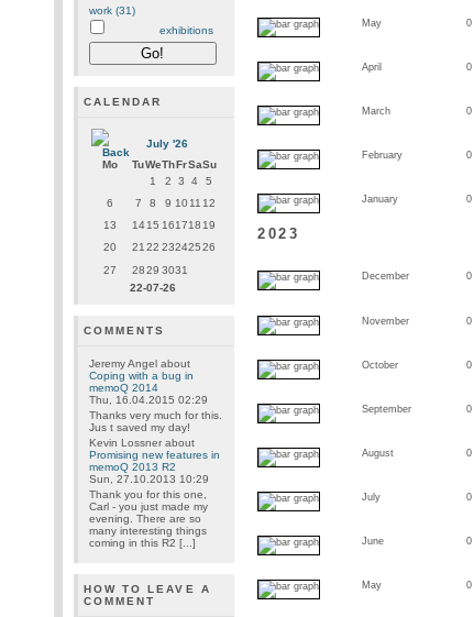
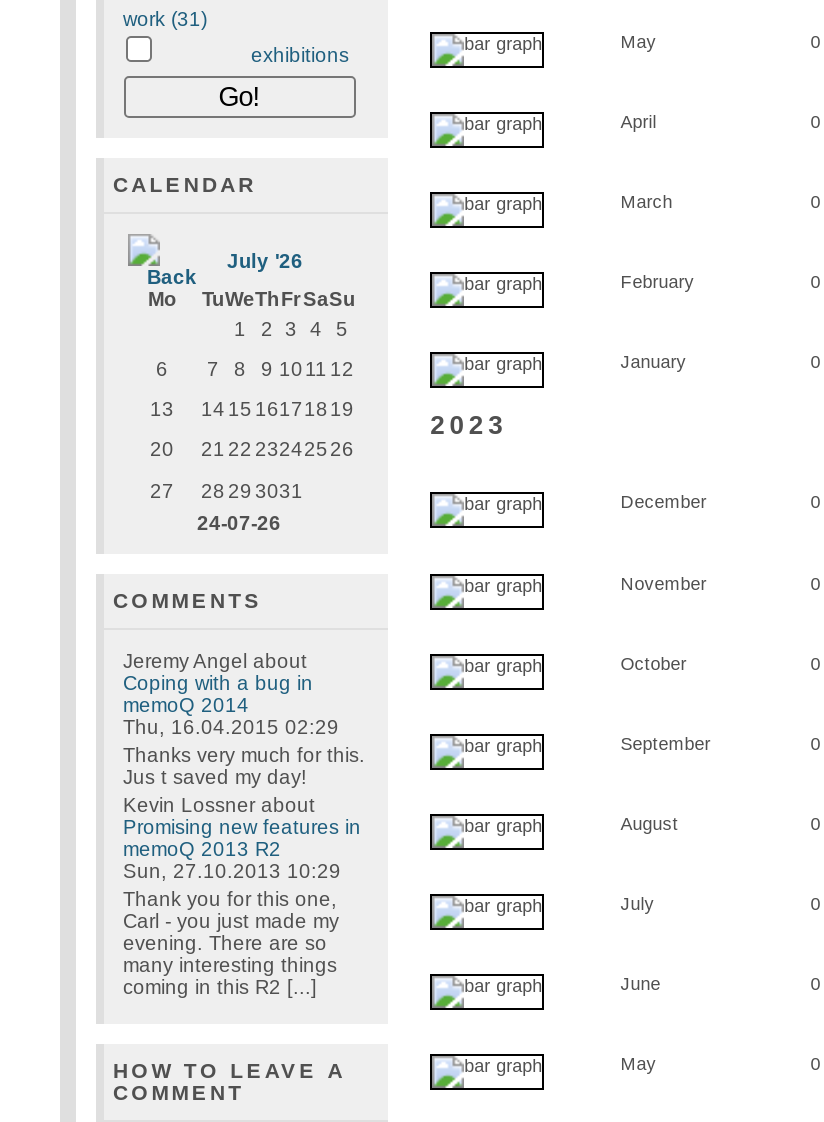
[129,282,175,294] 22-07-26 -> [197,512,281,534] 24-07-26

